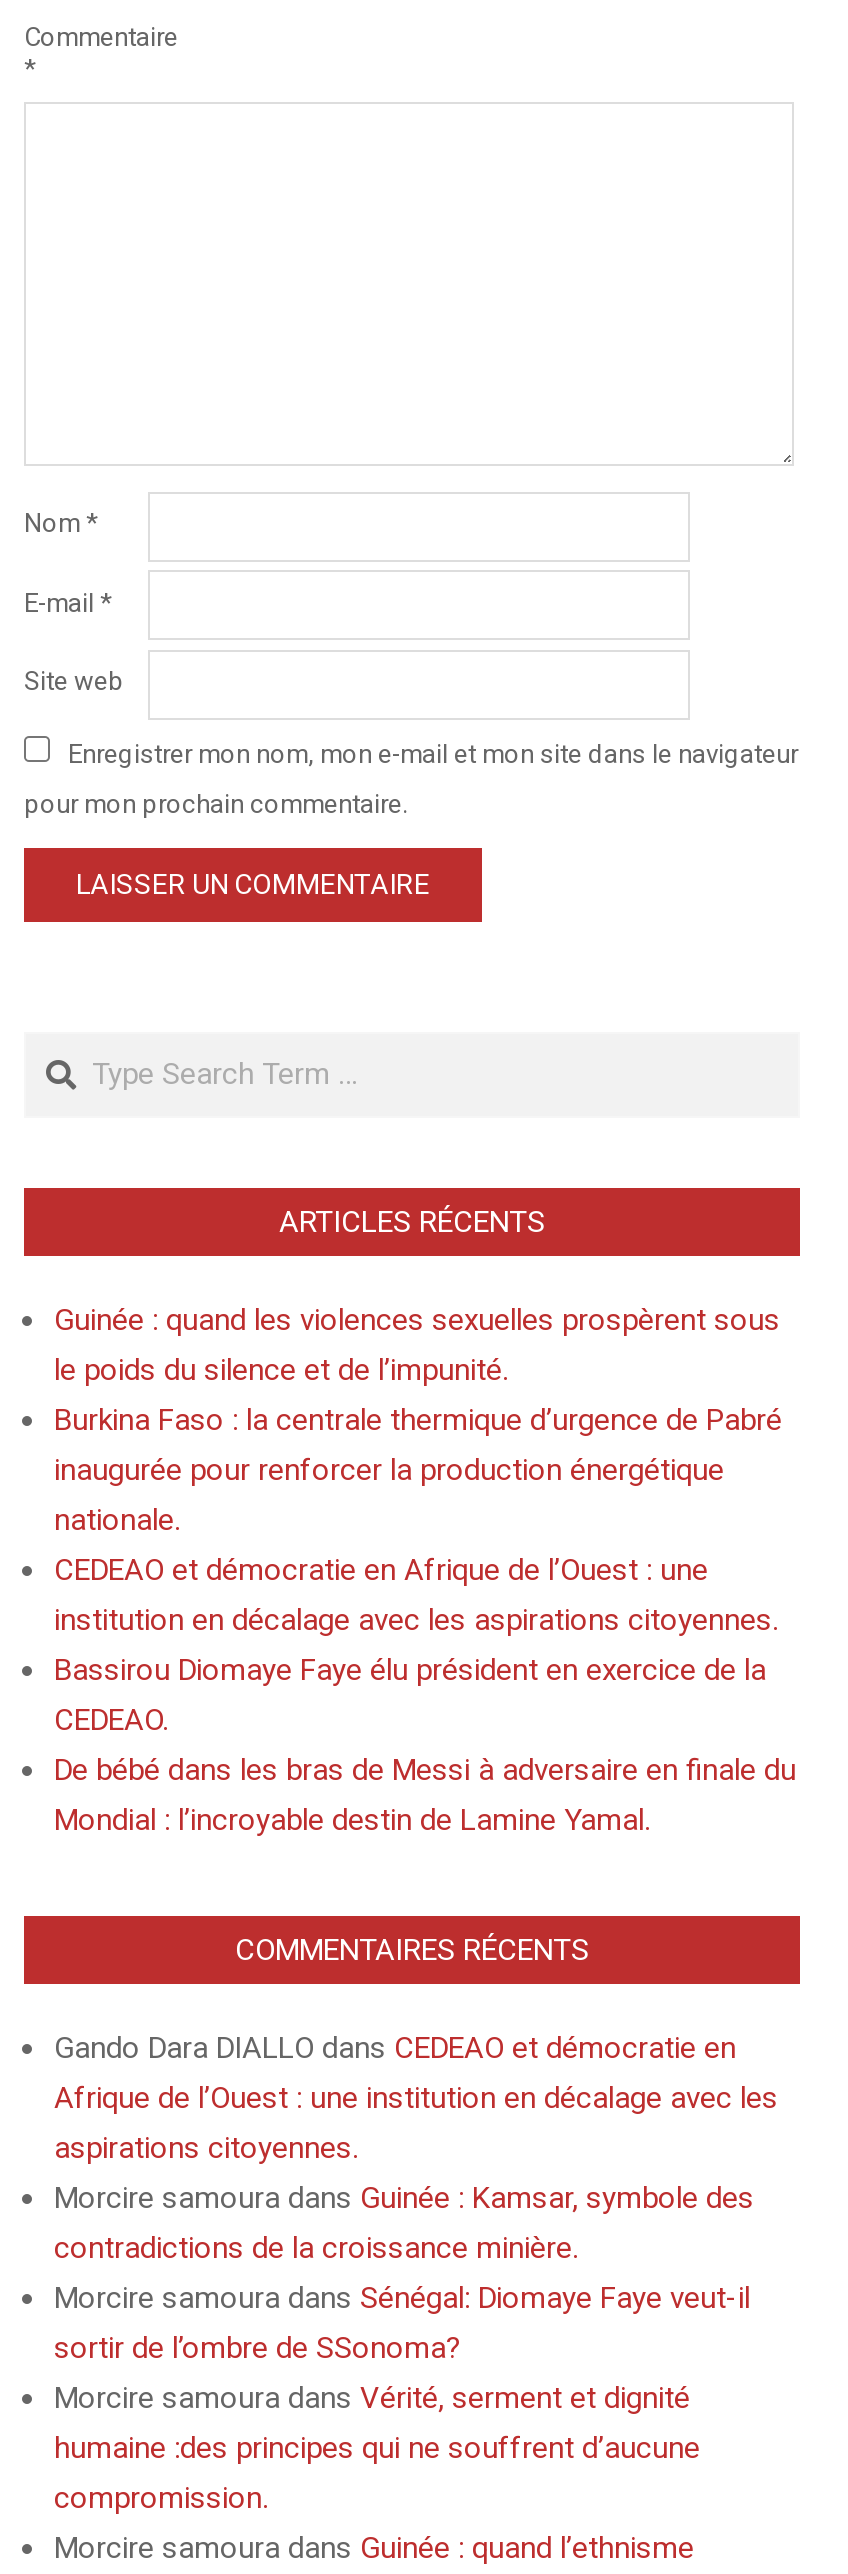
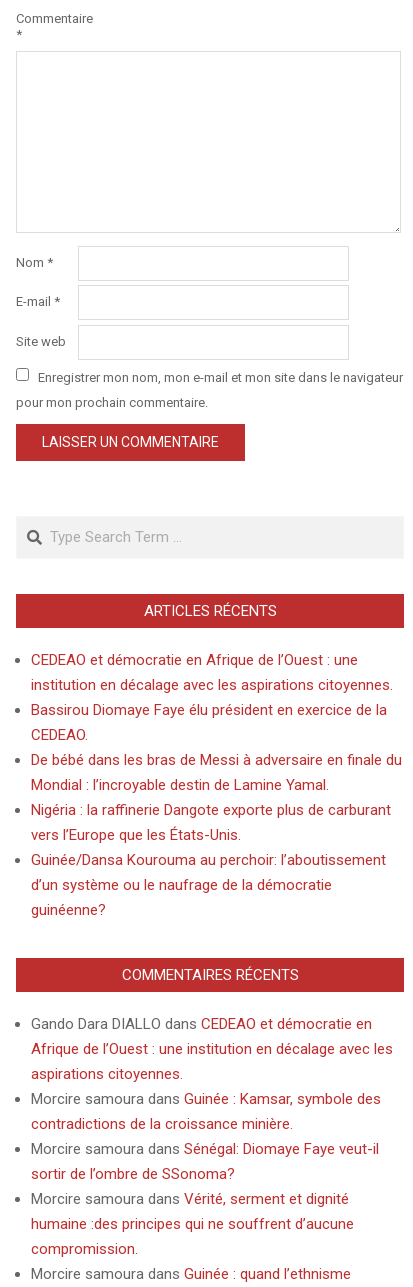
[54,1302,782,1538] Guinée : quand les violences sexuelles prospèrent sous | le poids du silence et de l’impunité. | Burkina Faso : la centrale thermique d’urgence de Pabré | inaugurée pour renforcer la production énergétique | nationale. -> none
moved [54,1552,796,1838] -> [31,651,402,794]: CEDEAO et démocratie en Afrique de l’Ouest : une | institution en décalage avec les aspirations citoyennes. | Bassirou Diomaye Faye élu président en exercice de la | CEDEAO. | De bébé dans les bras de Messi à adversaire en finale du | Mondial : l’incroyable destin de Lamine Yamal.
none -> [31,801,391,919] Nigéria : la raffinerie Dangote exporte plus de carburant | vers l’Europe que les États-Unis. | Guinée/Dansa Kourouma au perchoir: l’aboutissement | d’un système ou le naufrage de la démocratie | guinéenne?

